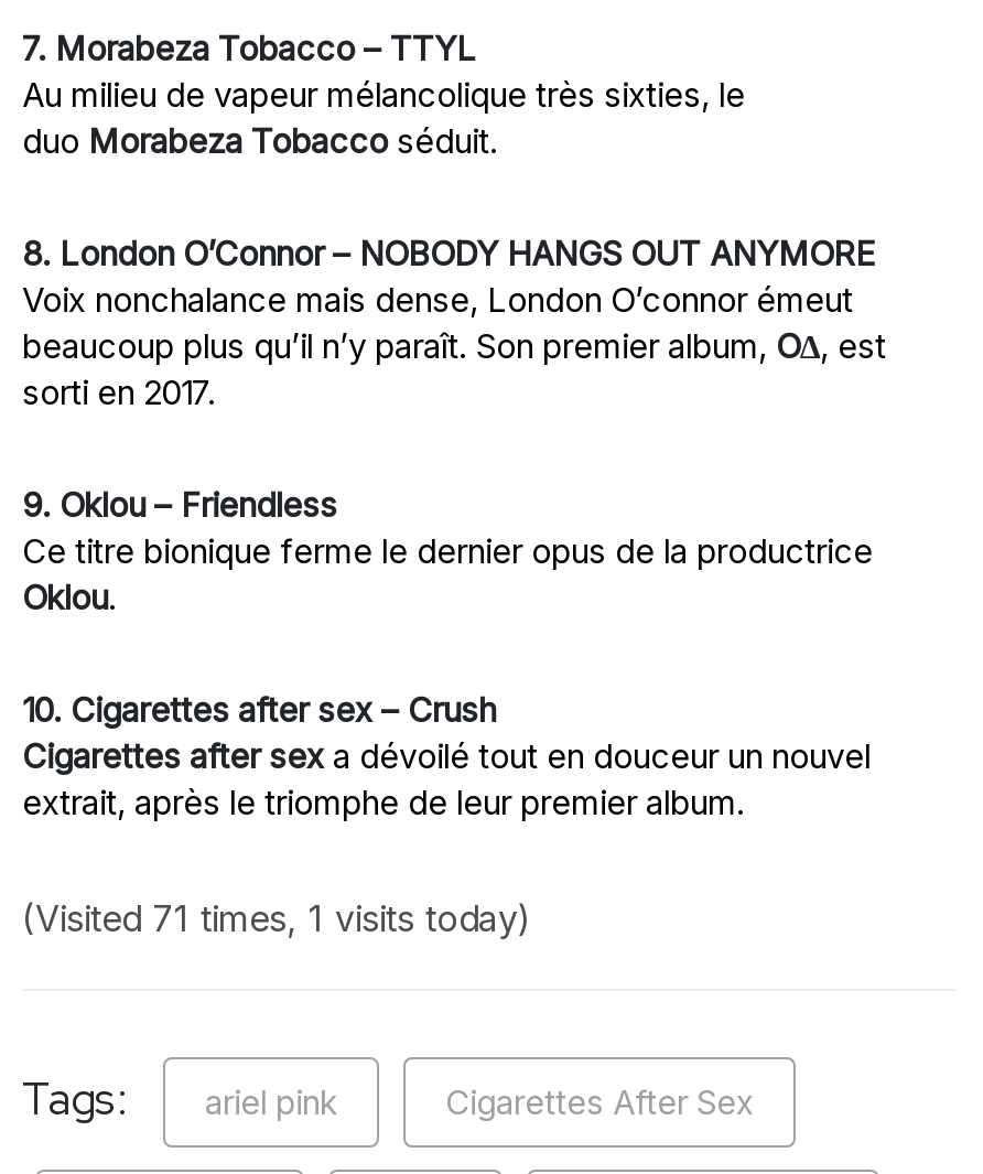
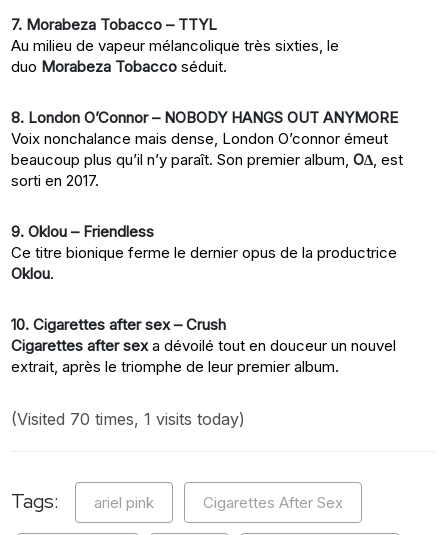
[22,897,531,941] (Visited 71 times, 1 visits today) -> [11,409,245,429] (Visited 70 times, 1 visits today)

